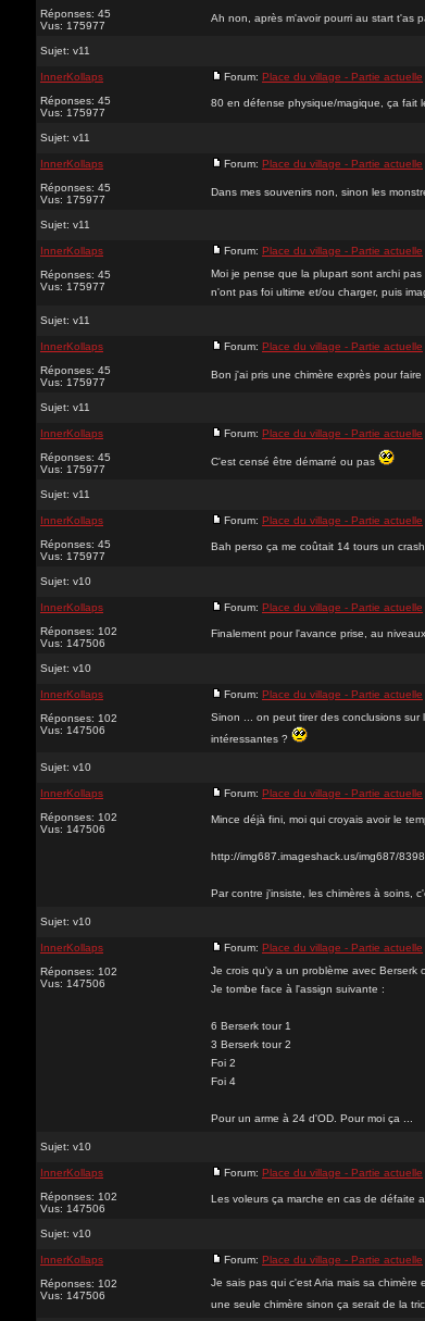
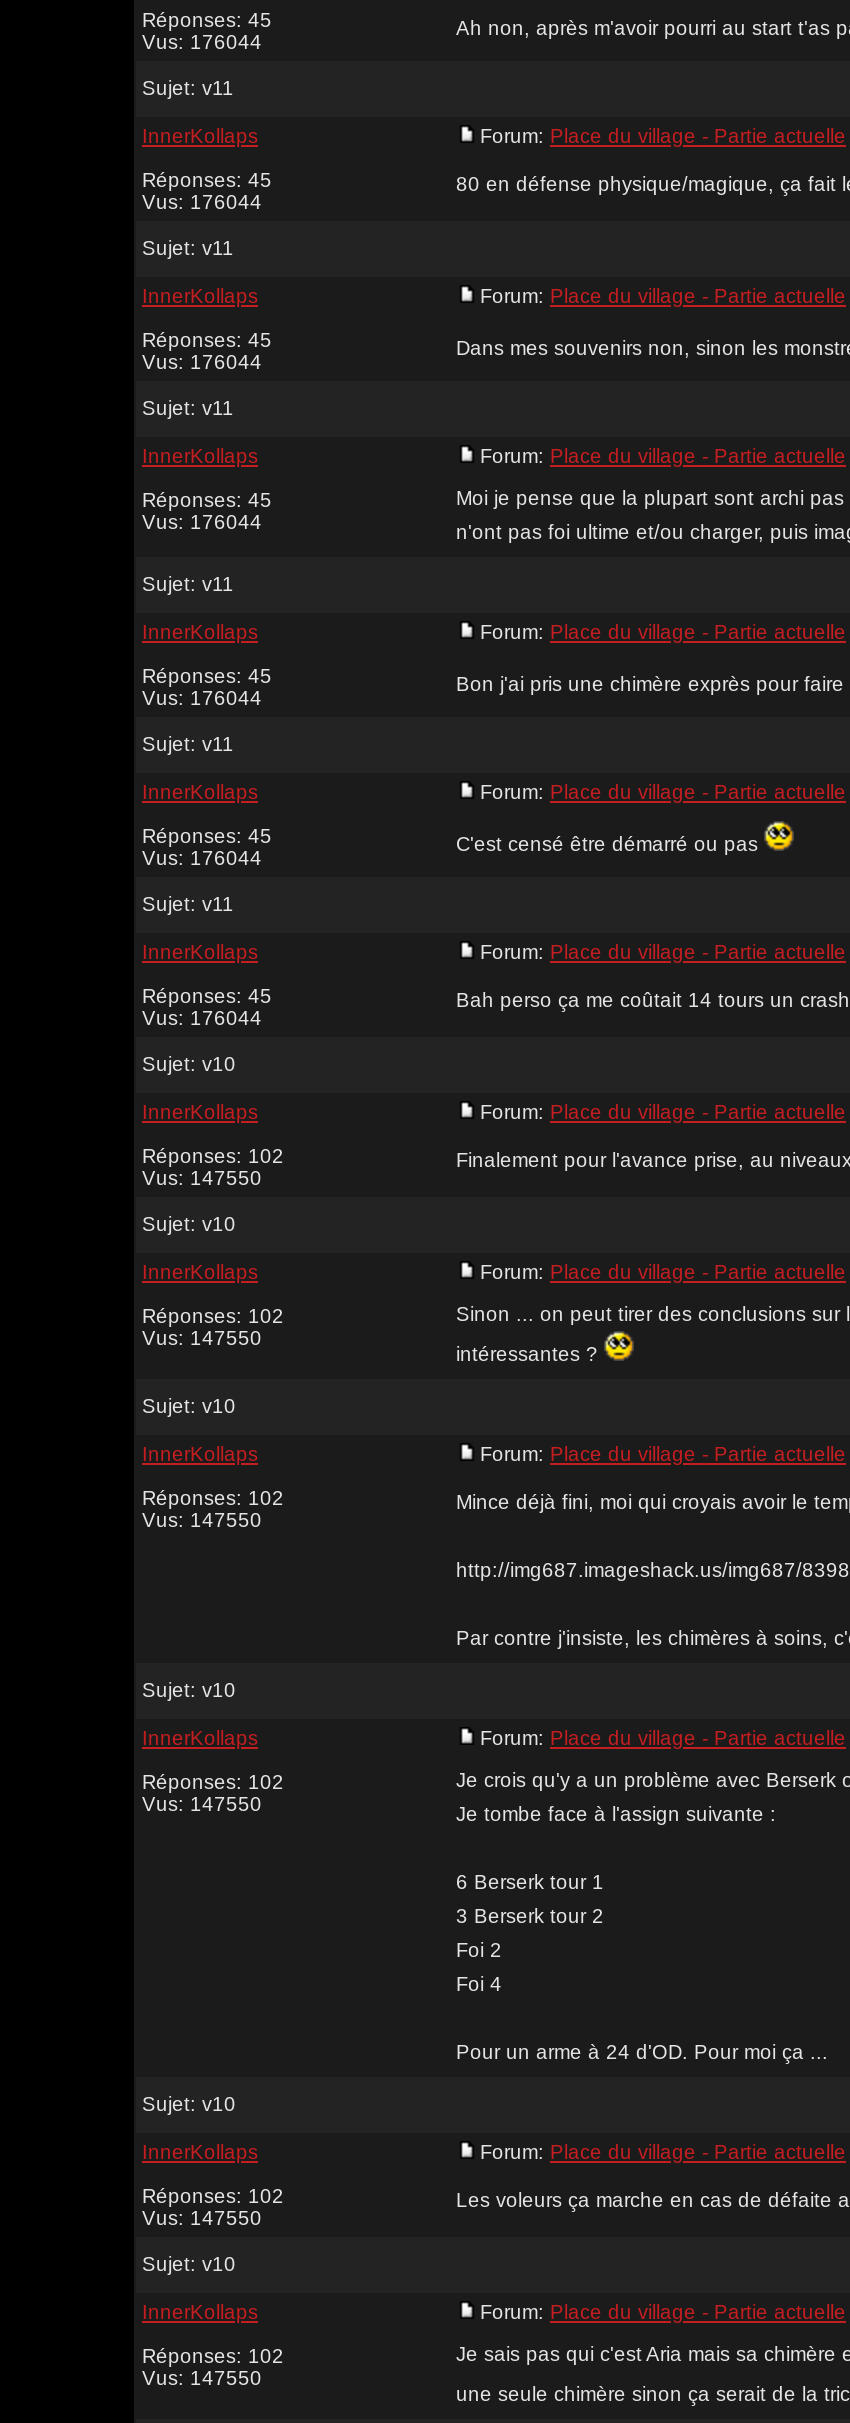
[40,20,105,32] Vus: 175977 -> [142,31,262,53] Vus: 176044
[40,107,105,119] Vus: 175977 -> [142,191,262,213] Vus: 176044
[40,194,105,205] Vus: 175977 -> [142,351,262,373] Vus: 176044
[40,281,105,292] Vus: 175977 -> [142,511,262,533] Vus: 176044
[40,376,105,388] Vus: 175977 -> [142,687,262,709] Vus: 176044
[40,463,105,475] Vus: 175977 -> [142,847,262,869] Vus: 176044
[40,550,105,562] Vus: 175977 -> [142,1007,262,1029] Vus: 176044
[40,637,105,649] Vus: 147506 -> [142,1167,262,1189] Vus: 147550
[40,724,105,736] Vus: 147506 -> [142,1327,262,1349] Vus: 147550
[40,823,105,835] Vus: 147506 -> [142,1509,262,1531] Vus: 147550
[40,977,105,989] Vus: 147506 -> [142,1793,262,1815] Vus: 147550
[40,1202,105,1214] Vus: 147506 -> [142,2207,262,2229] Vus: 147550
[40,1289,105,1301] Vus: 147506 -> [142,2367,262,2389] Vus: 147550

